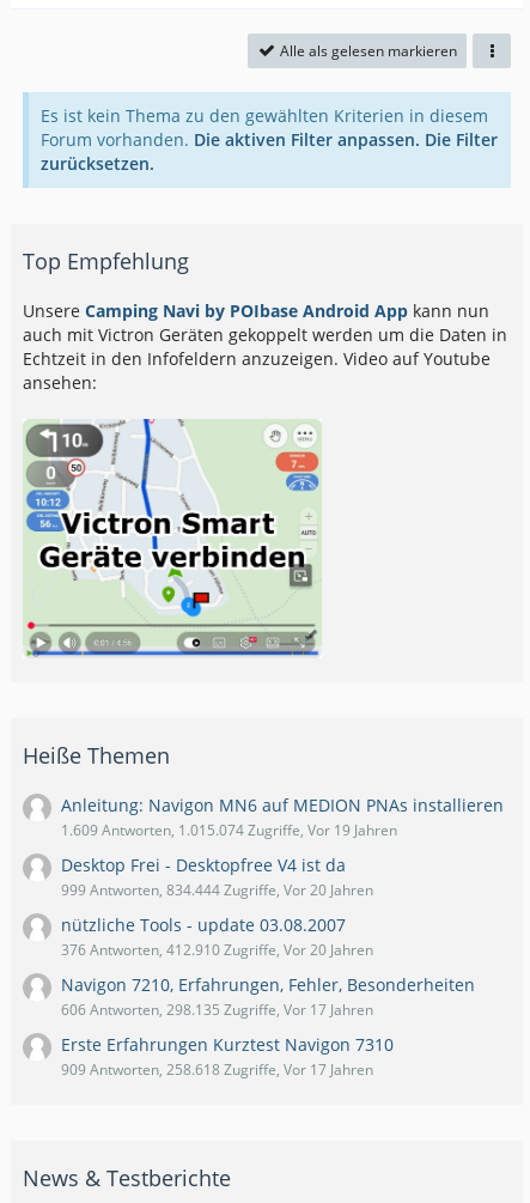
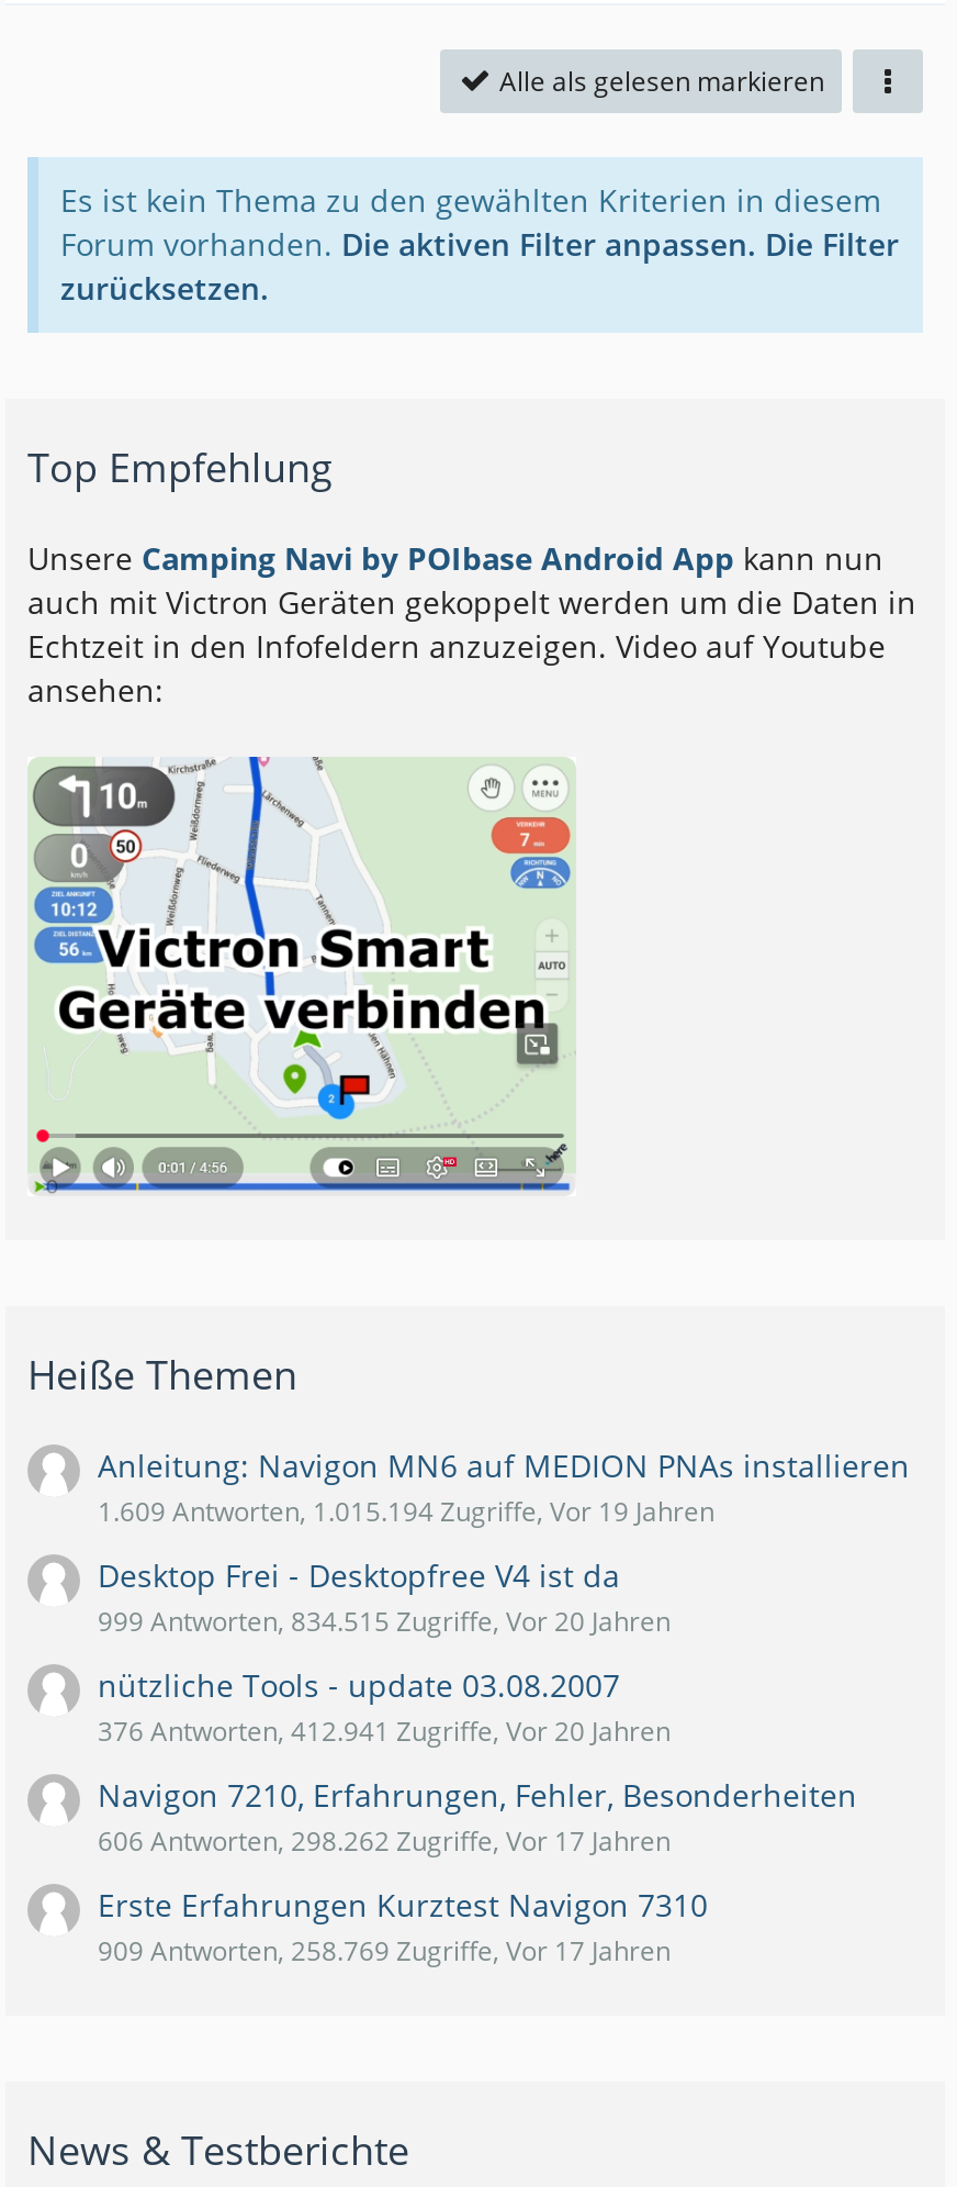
[61,820,397,840] 1.609 Antworten, 1.015.074 Zugriffe, Vor 19 Jahren -> [98,1493,714,1530] 1.609 Antworten, 1.015.194 Zugriffe, Vor 19 Jahren
[61,880,373,900] 999 Antworten, 834.444 Zugriffe, Vor 20 Jahren -> [98,1603,671,1640] 999 Antworten, 834.515 Zugriffe, Vor 20 Jahren
[61,940,373,960] 376 Antworten, 412.910 Zugriffe, Vor 20 Jahren -> [98,1713,671,1750] 376 Antworten, 412.941 Zugriffe, Vor 20 Jahren
[61,1000,373,1020] 606 Antworten, 298.135 Zugriffe, Vor 17 Jahren -> [98,1823,671,1860] 606 Antworten, 298.262 Zugriffe, Vor 17 Jahren
[61,1059,373,1080] 909 Antworten, 258.618 Zugriffe, Vor 17 Jahren -> [98,1932,671,1970] 909 Antworten, 258.769 Zugriffe, Vor 17 Jahren

